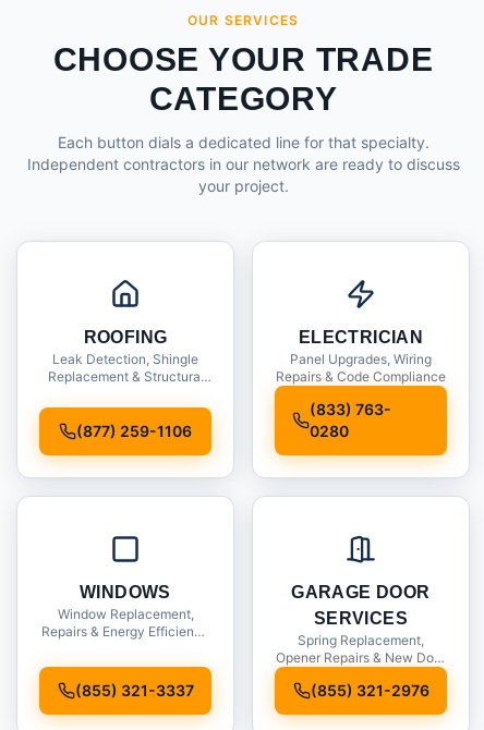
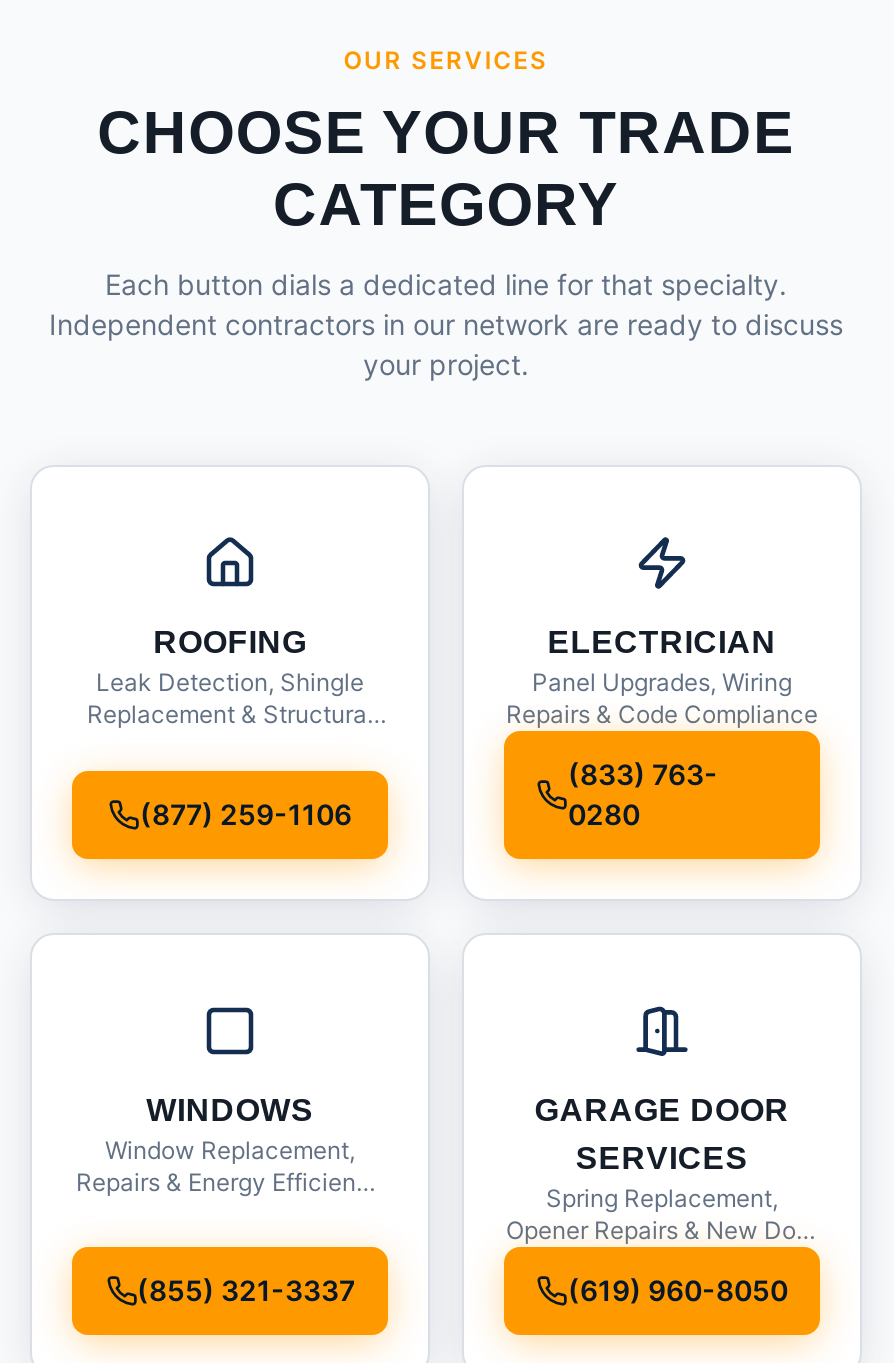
[310,681,429,699] (855) 321-2976 -> [568,1273,788,1307] (619) 960-8050

